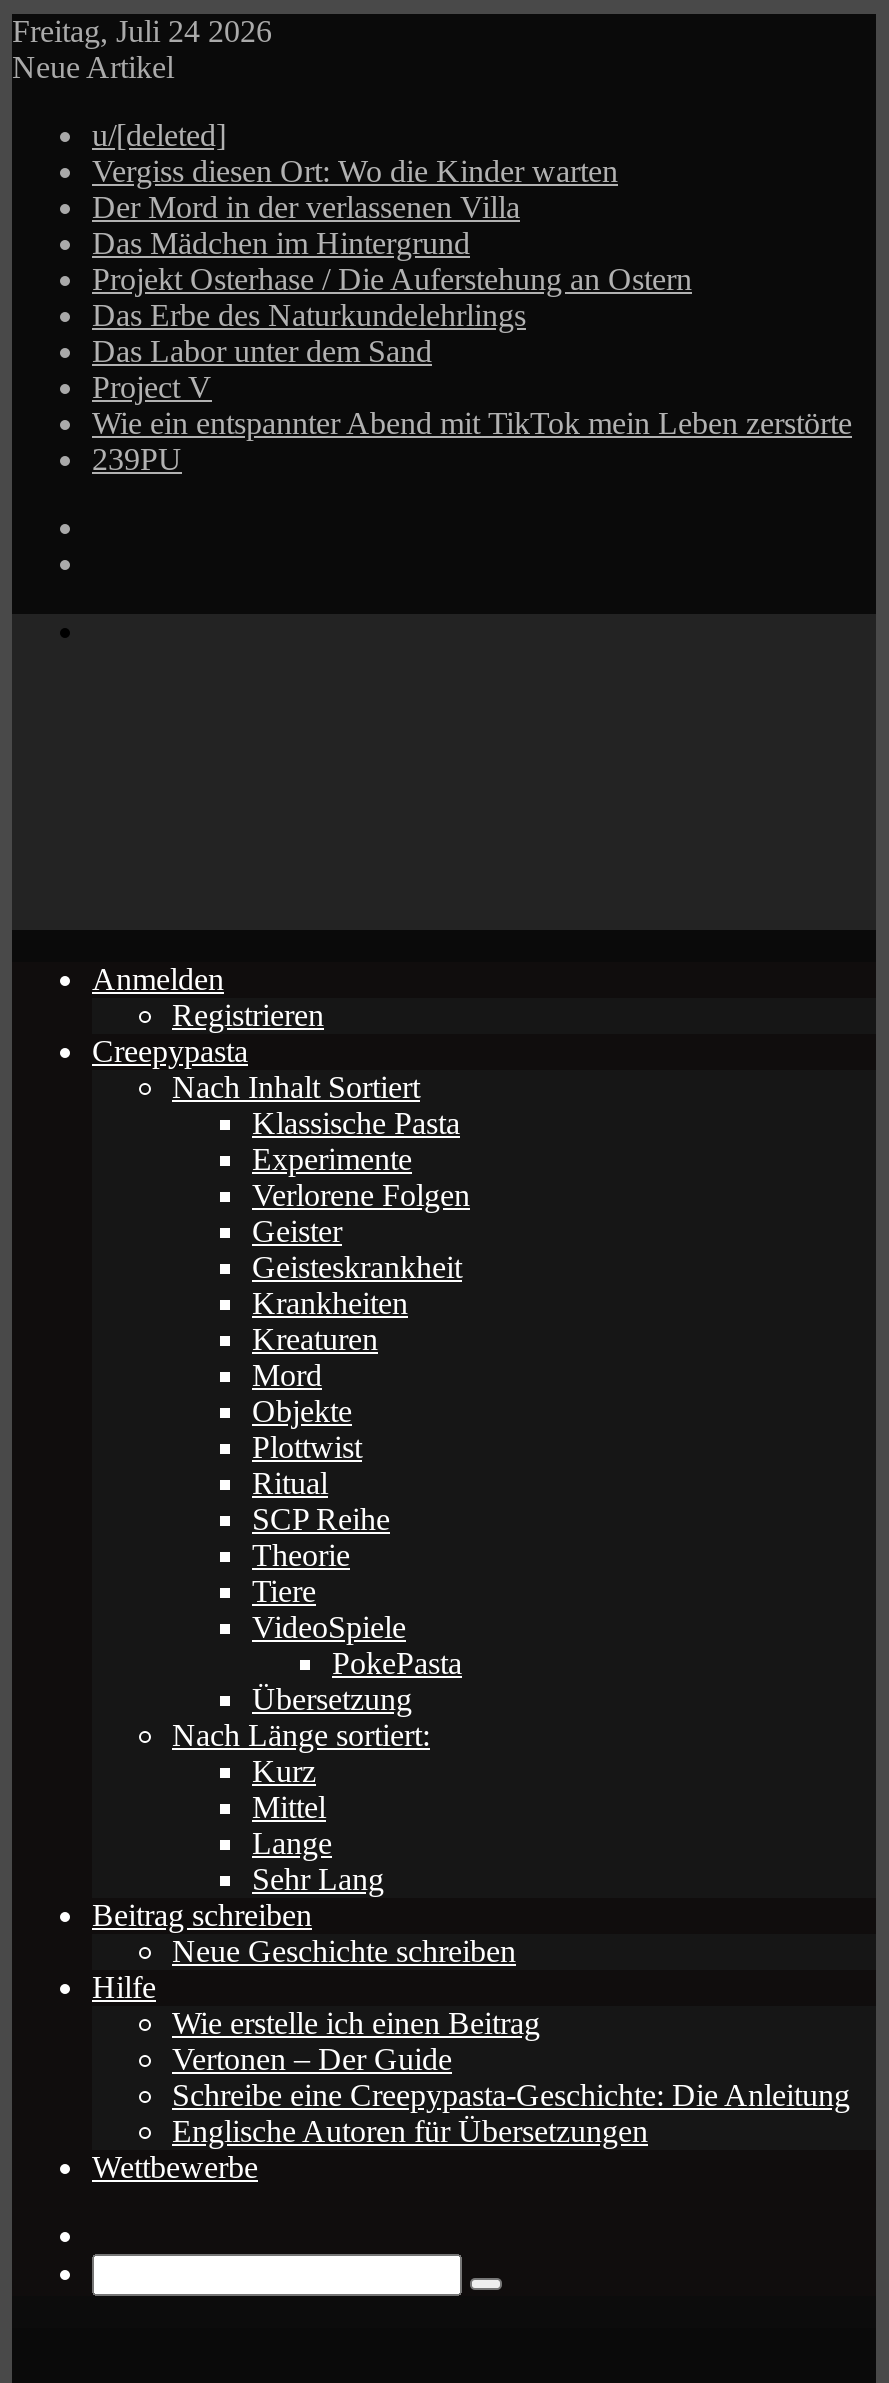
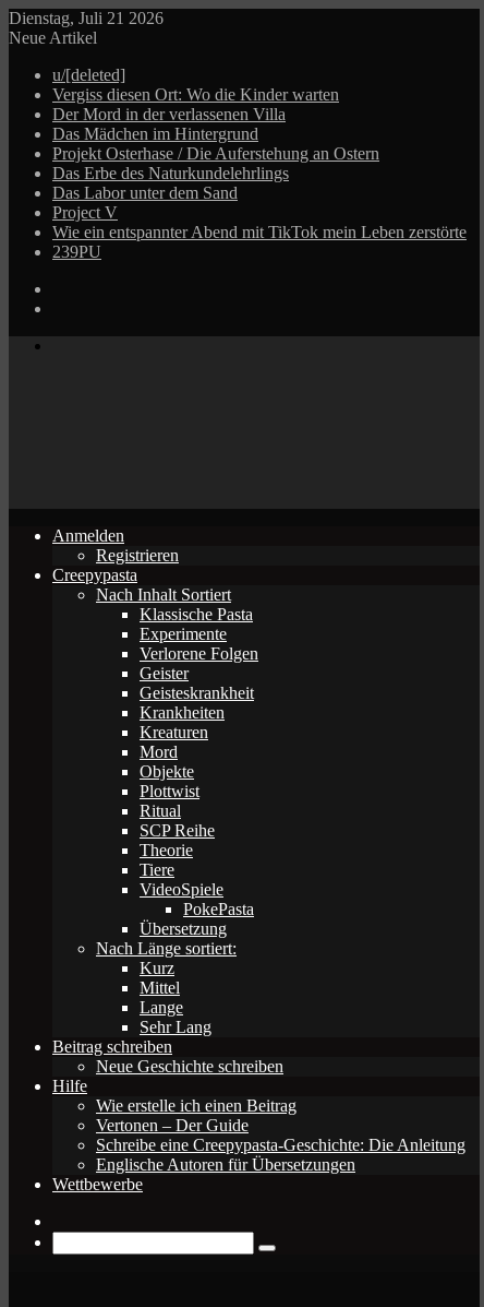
[12,14,272,48] Freitag, Juli 24 2026 -> [9,9,164,27] Dienstag, Juli 21 2026

